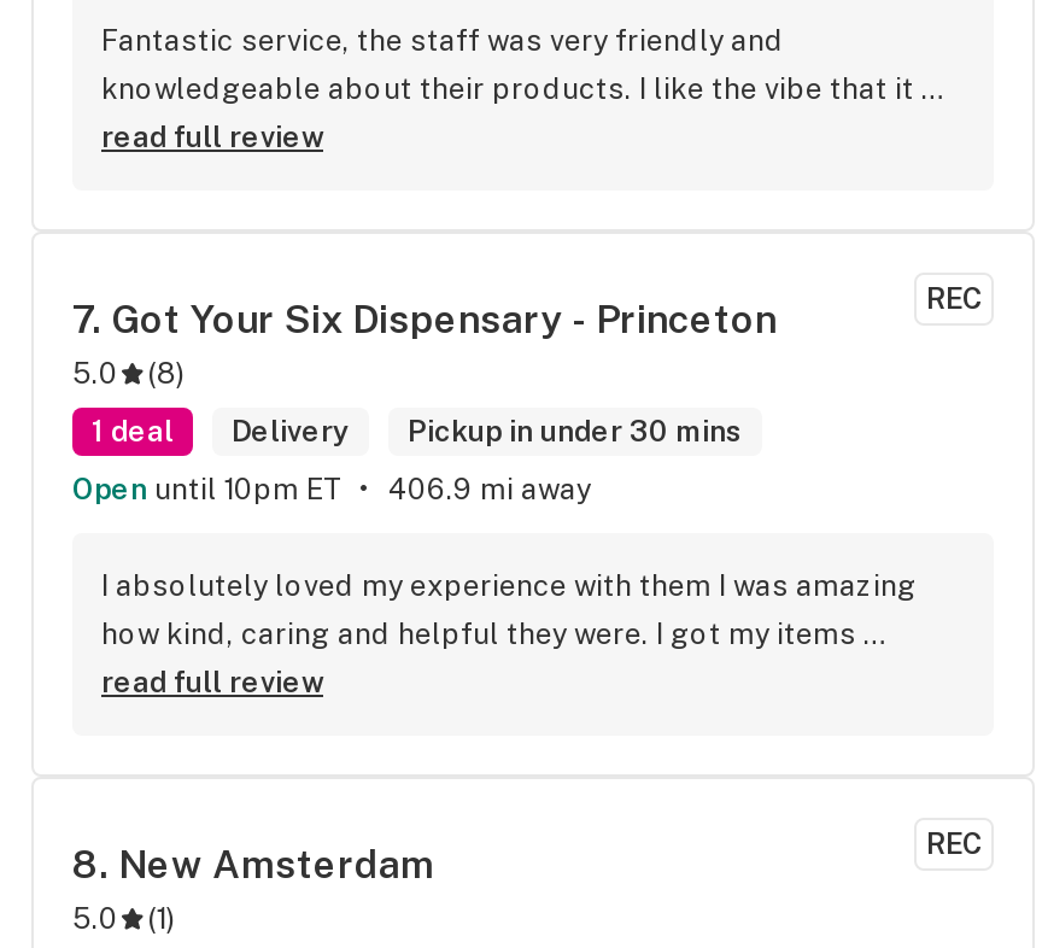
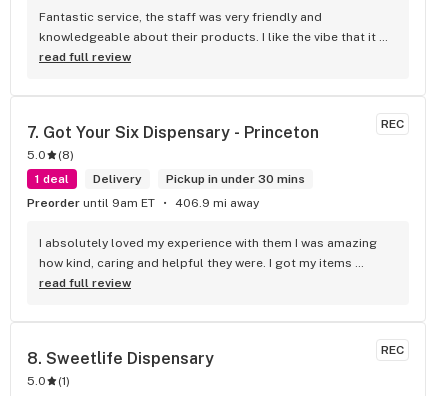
[94,473,340,507] Open until 10pm ET -> [35,196,155,210] Preorder until 9am ET
[72,842,434,888] 8. New Amsterdam -> [27,349,214,368] 8. Sweetlife Dispensary

